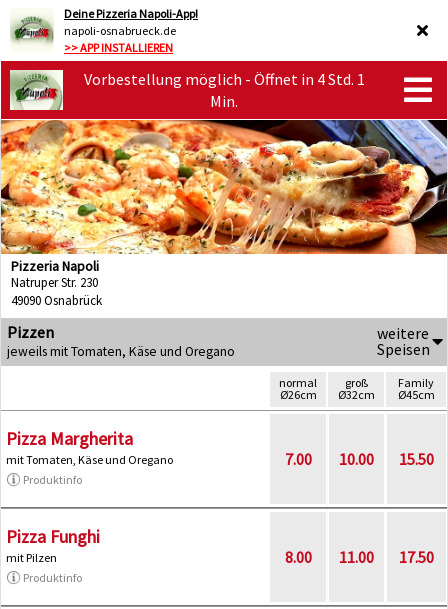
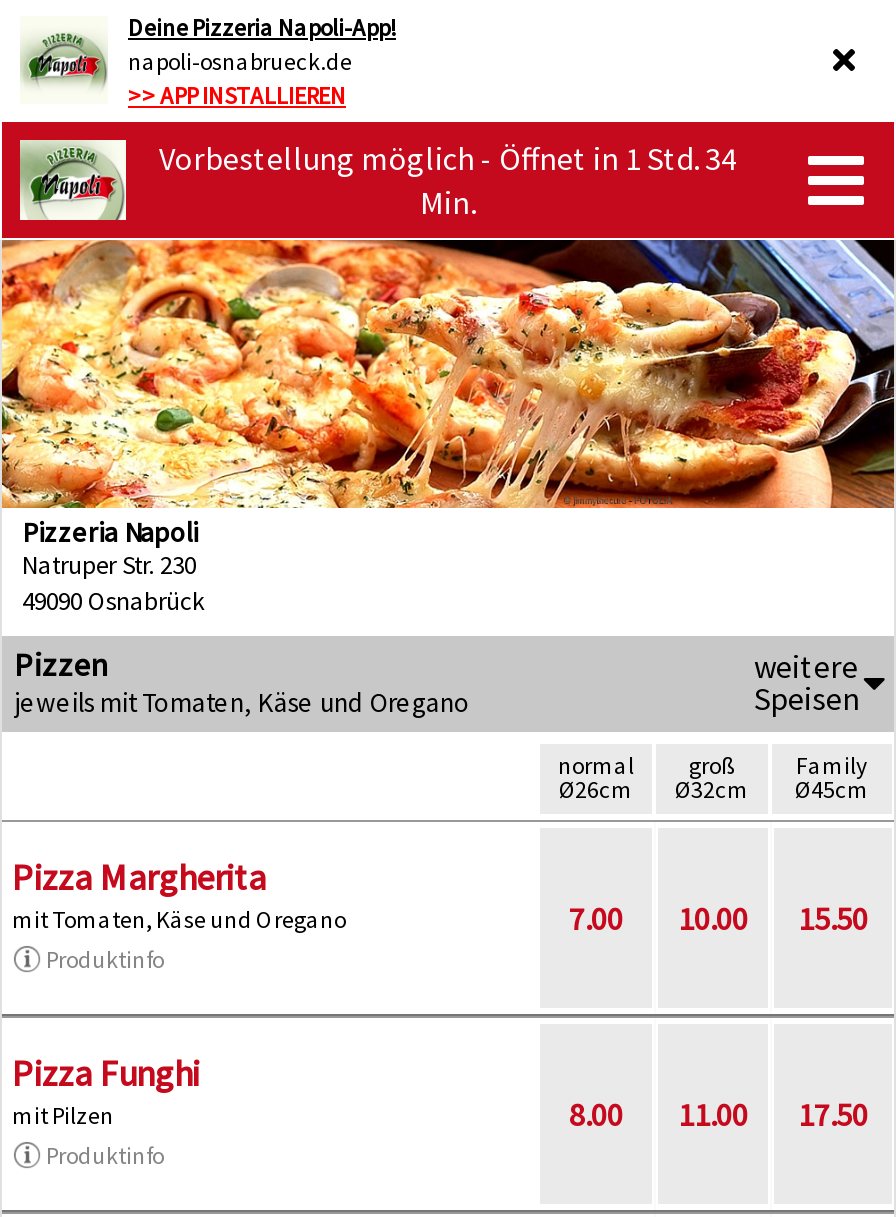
[83,69,364,89] Vorbestellung möglich - Öffnet in 4 Std. 1 -> [159,138,737,178] Vorbestellung möglich - Öffnet in 1 Std. 34

